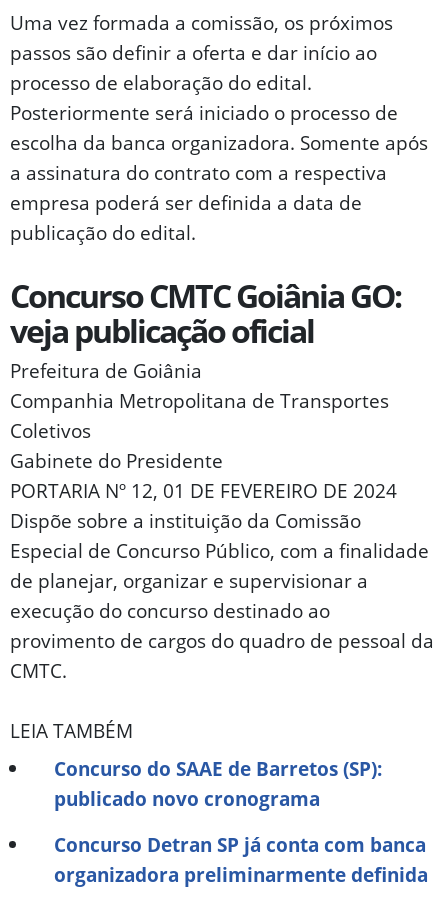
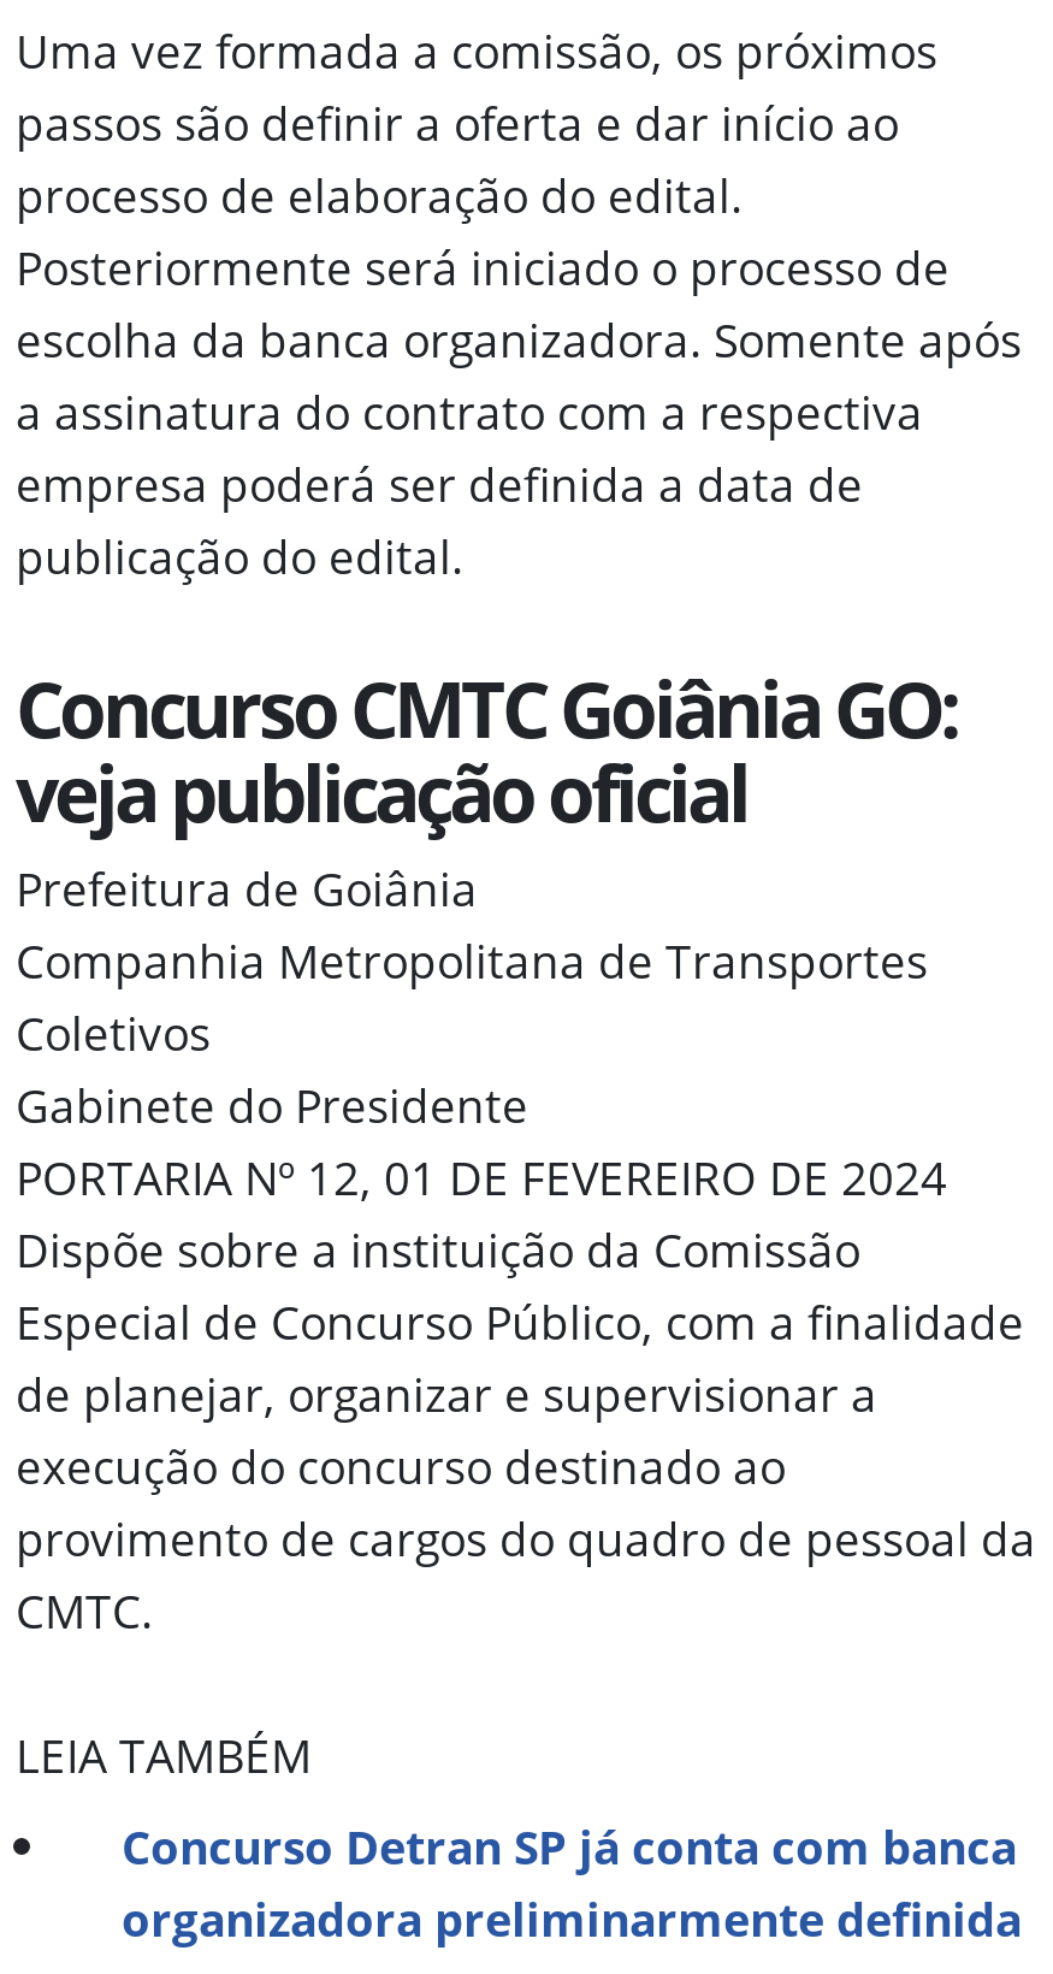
[54,755,382,812] Concurso do SAAE de Barretos (SP): | publicado novo cronograma -> none

